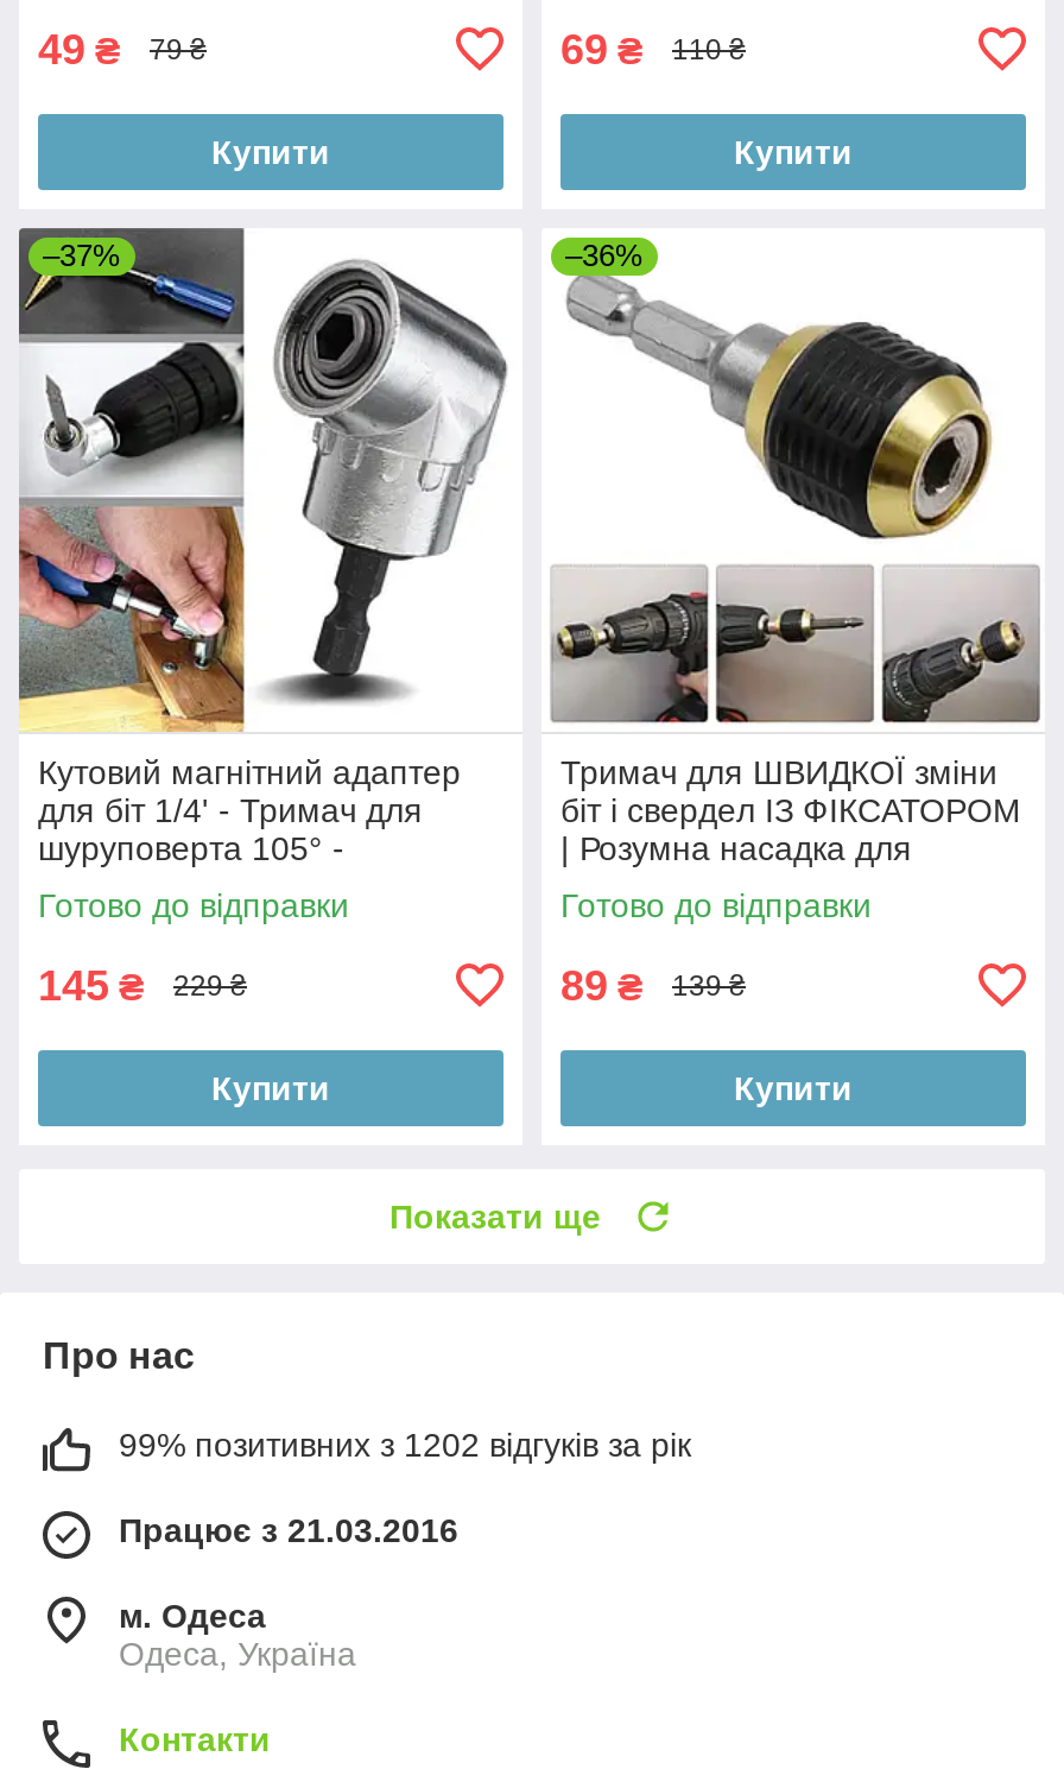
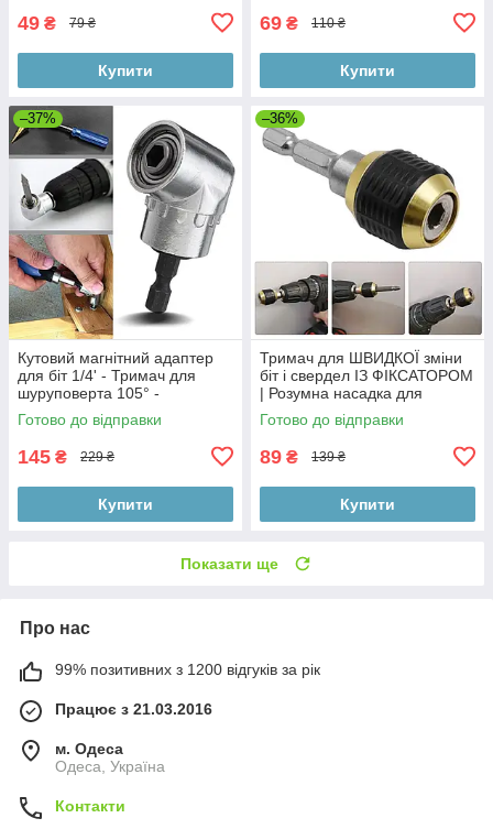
[119,1425,691,1463] 99% позитивних з 1202 відгуків за рік -> [55,660,320,678] 99% позитивних з 1200 відгуків за рік

